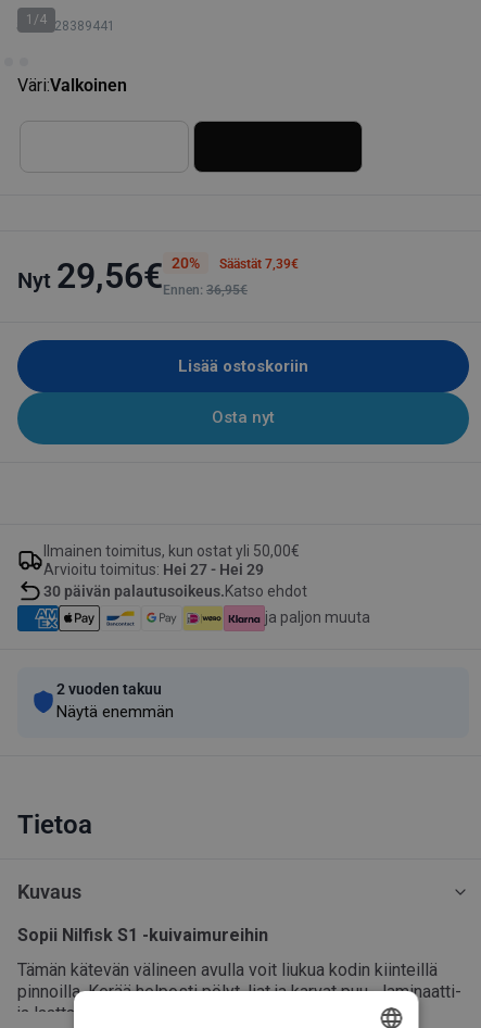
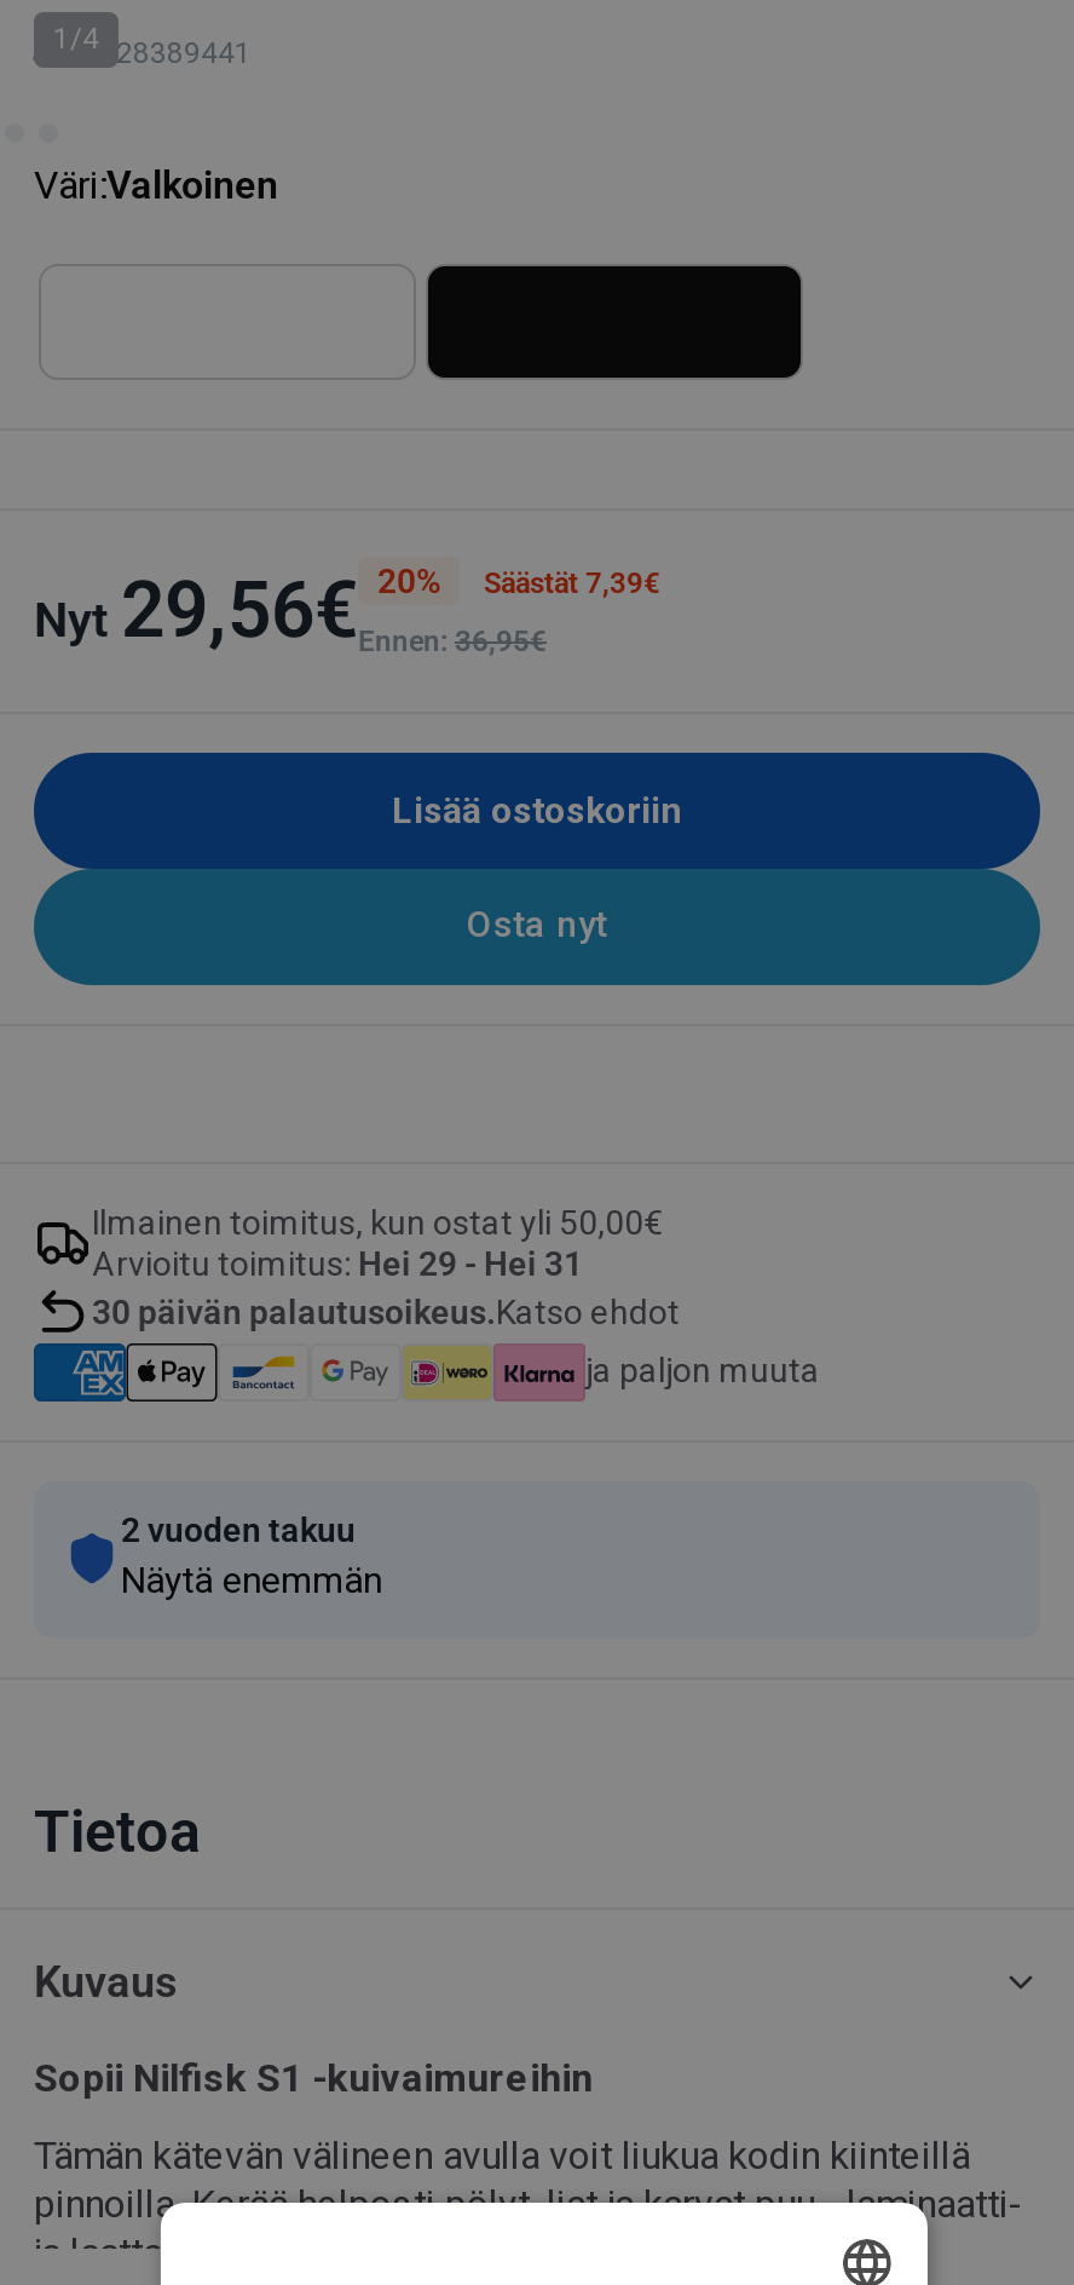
[43,561,264,578] Arvioitu toimitus: Hei 27 - Hei 29 -> [92,1244,583,1283] Arvioitu toimitus: Hei 29 - Hei 31

